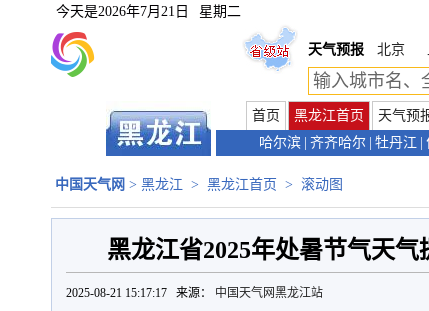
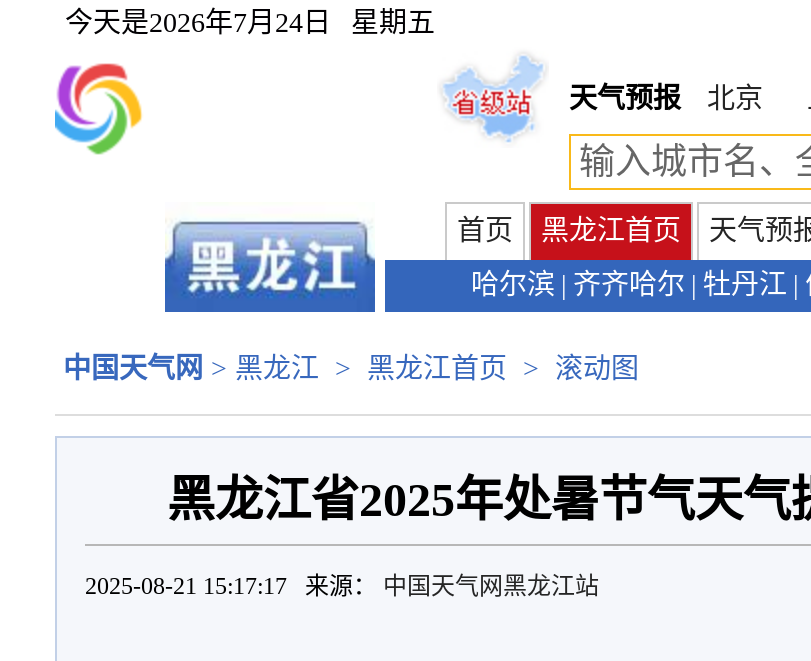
[56,4,189,19] 今天是2026年7月21日 -> [65,8,331,38] 今天是2026年7月24日
[199,4,241,19] 星期二 -> [351,8,435,38] 星期五

